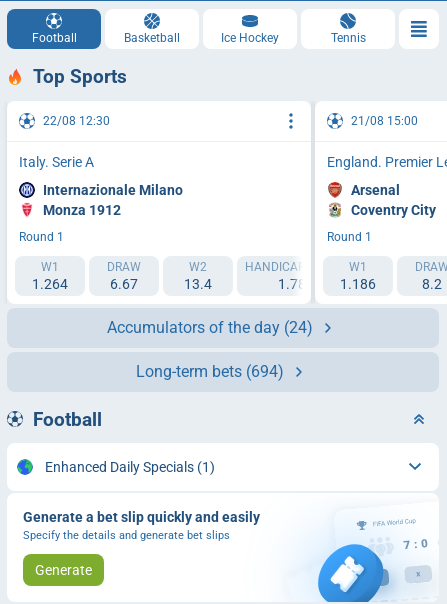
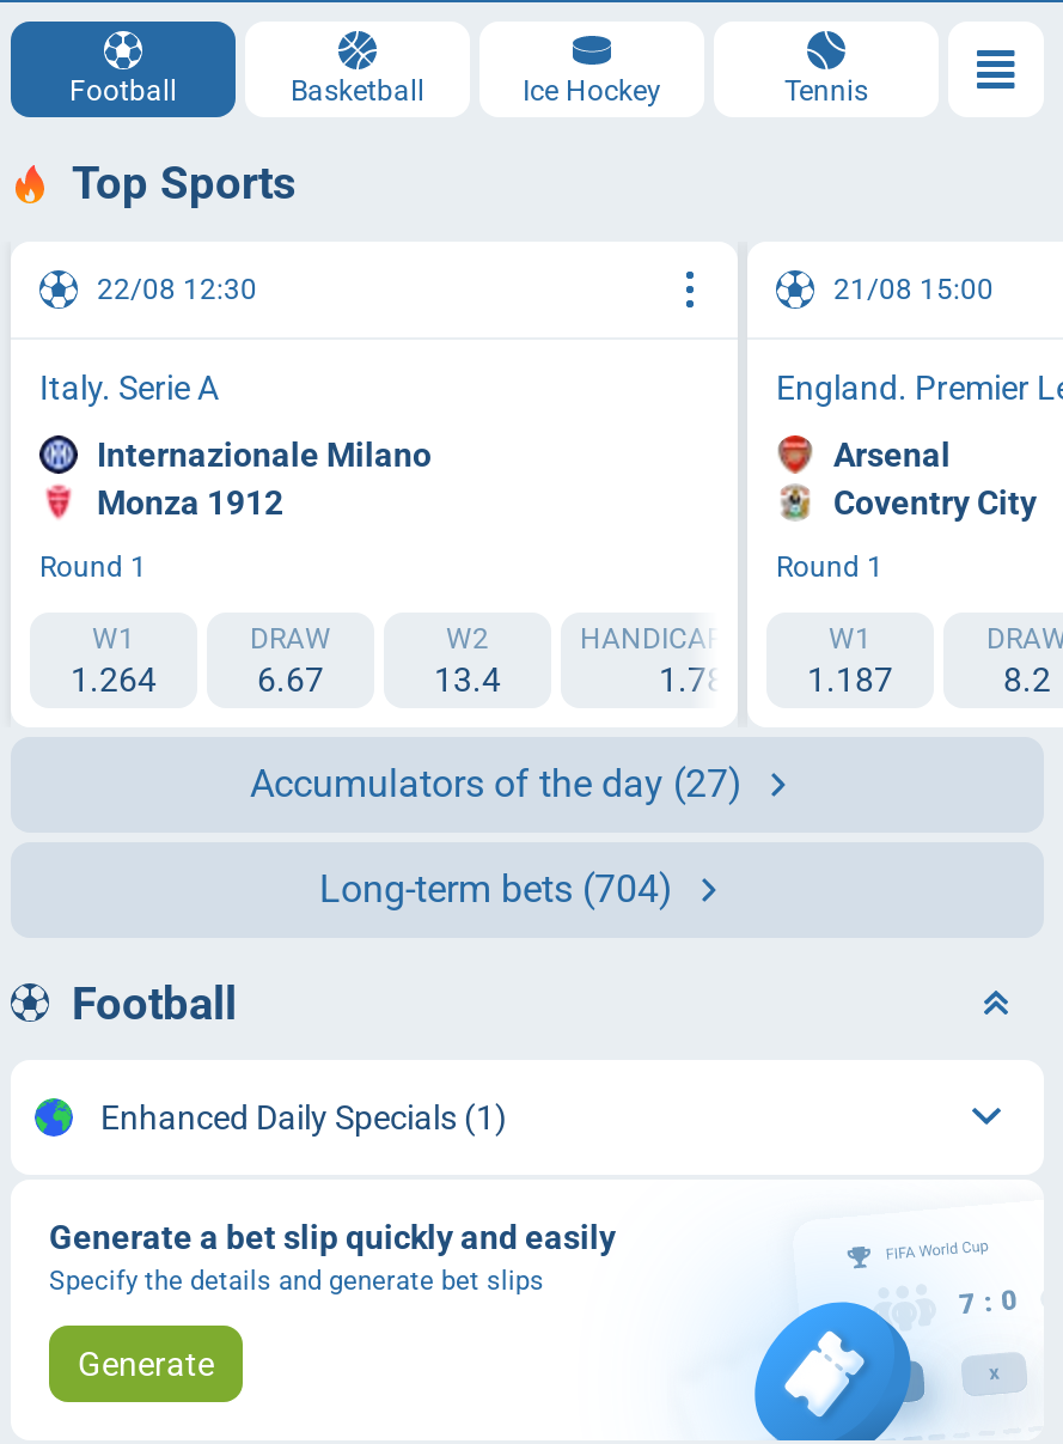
[340,275,376,291] 1.186 -> [807,659,893,697] 1.187
[107,317,313,336] Accumulators of the day (24) -> [250,760,743,805] Accumulators of the day (27)
[136,361,284,380] Long-term bets (694) -> [319,865,673,910] Long-term bets (704)

